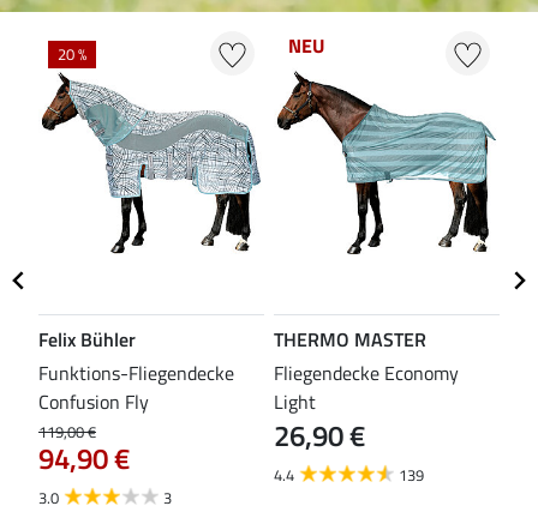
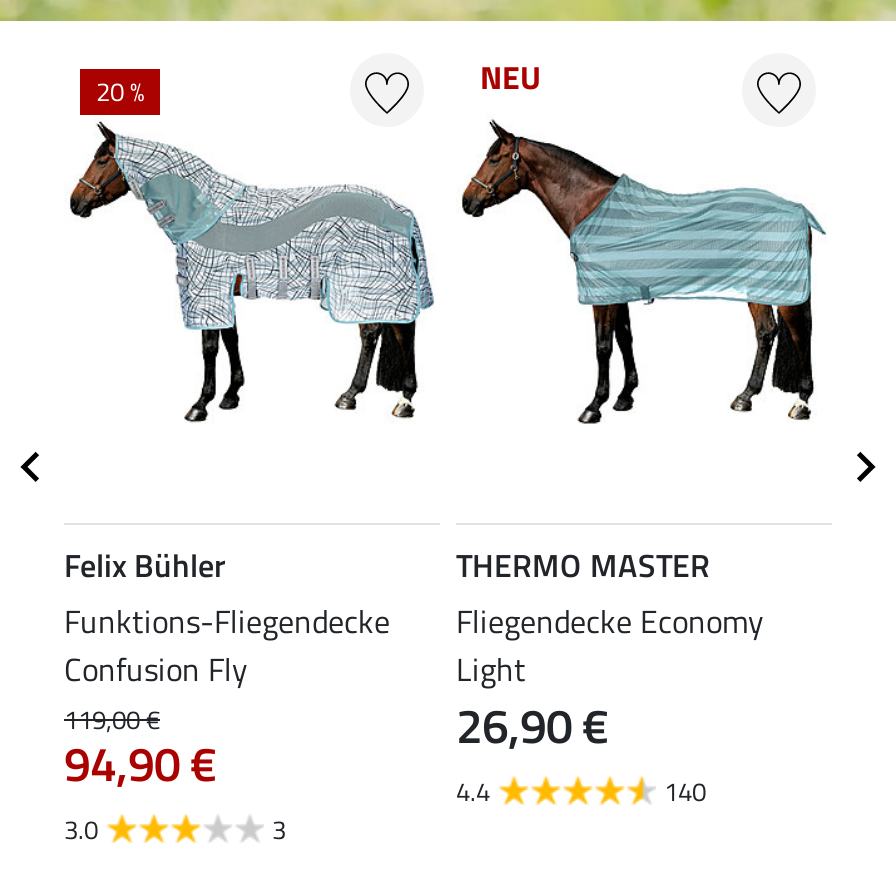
[399,462,424,486] 139 -> [664,771,706,811] 140

